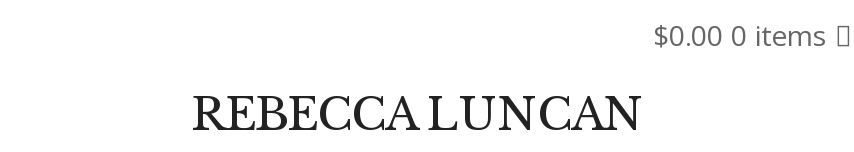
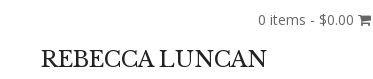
[653,16,827,54] $0.00 0 items -> [258,10,354,29] 0 items - $0.00

